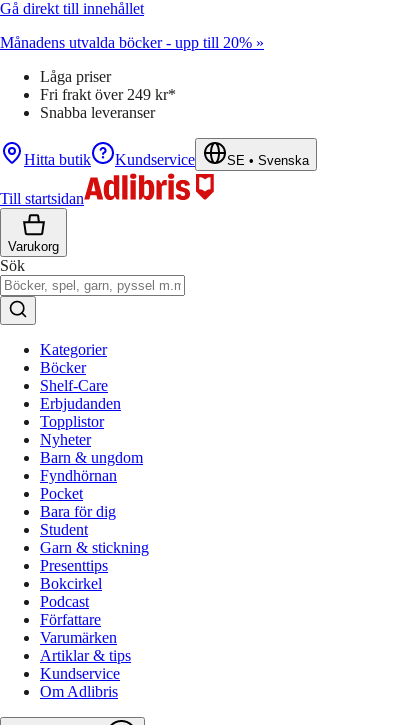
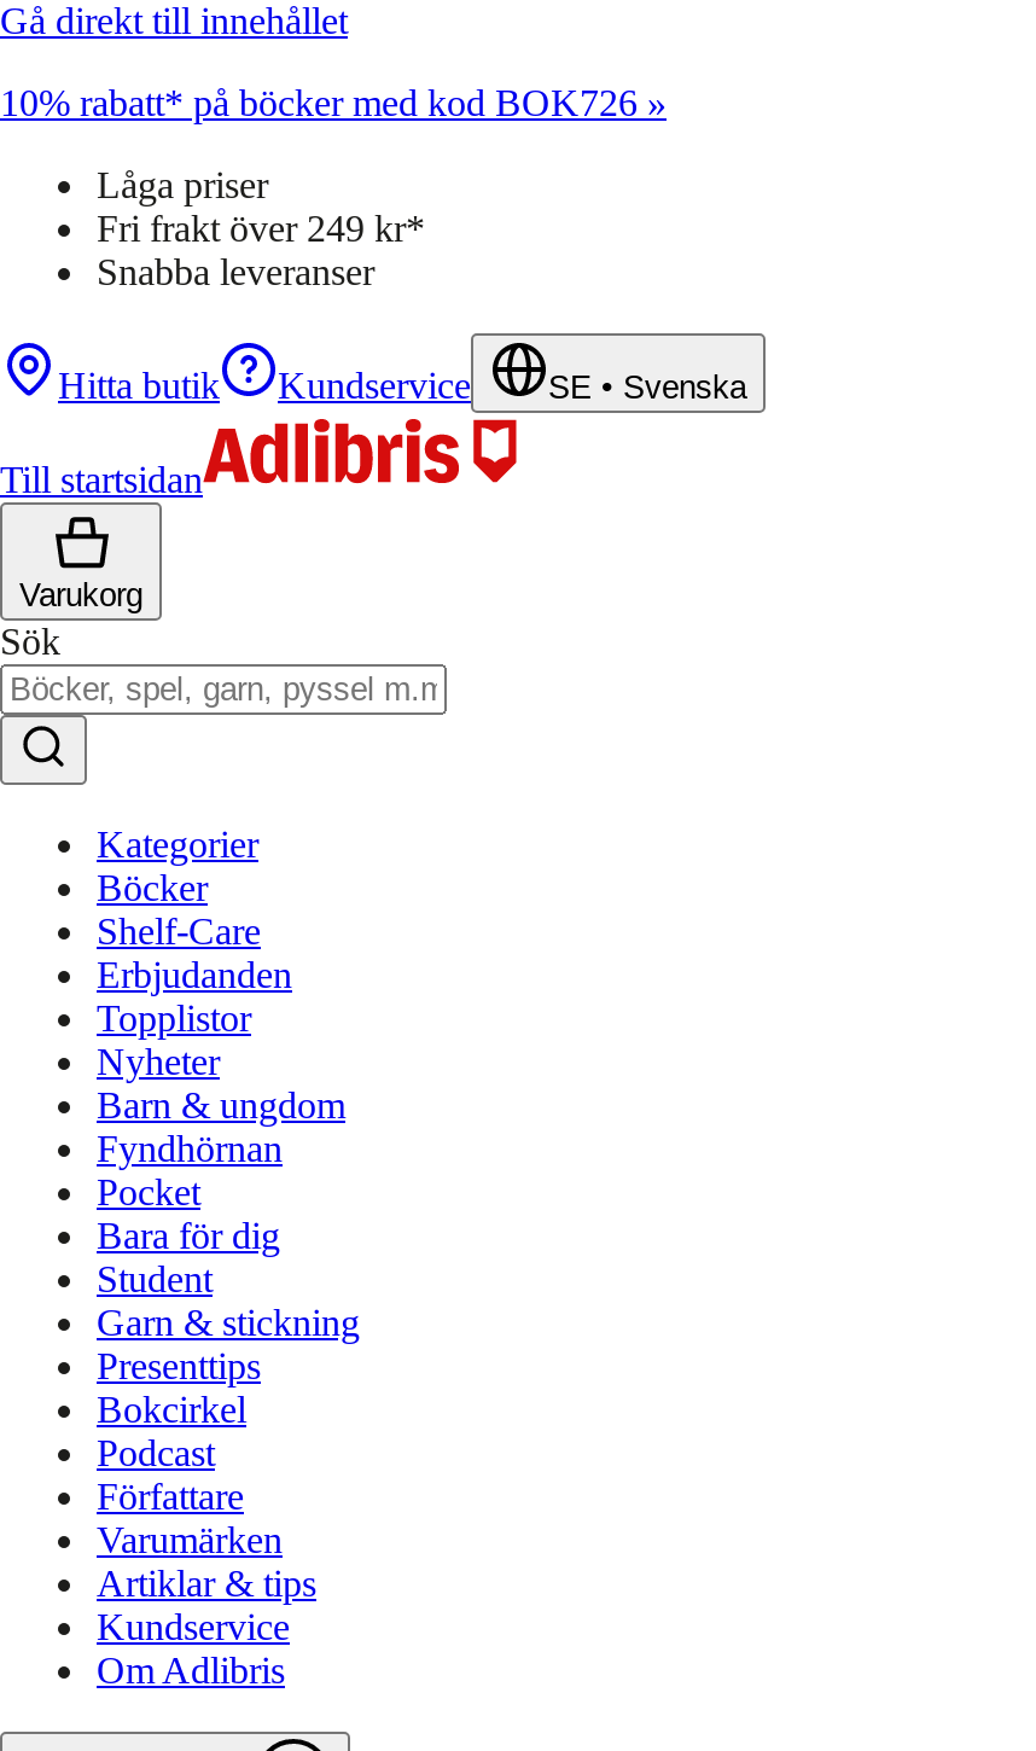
[0,34,264,51] Månadens utvalda böcker - upp till 20% » -> [0,82,667,123] 10% rabatt* på böcker med kod BOK726 »

